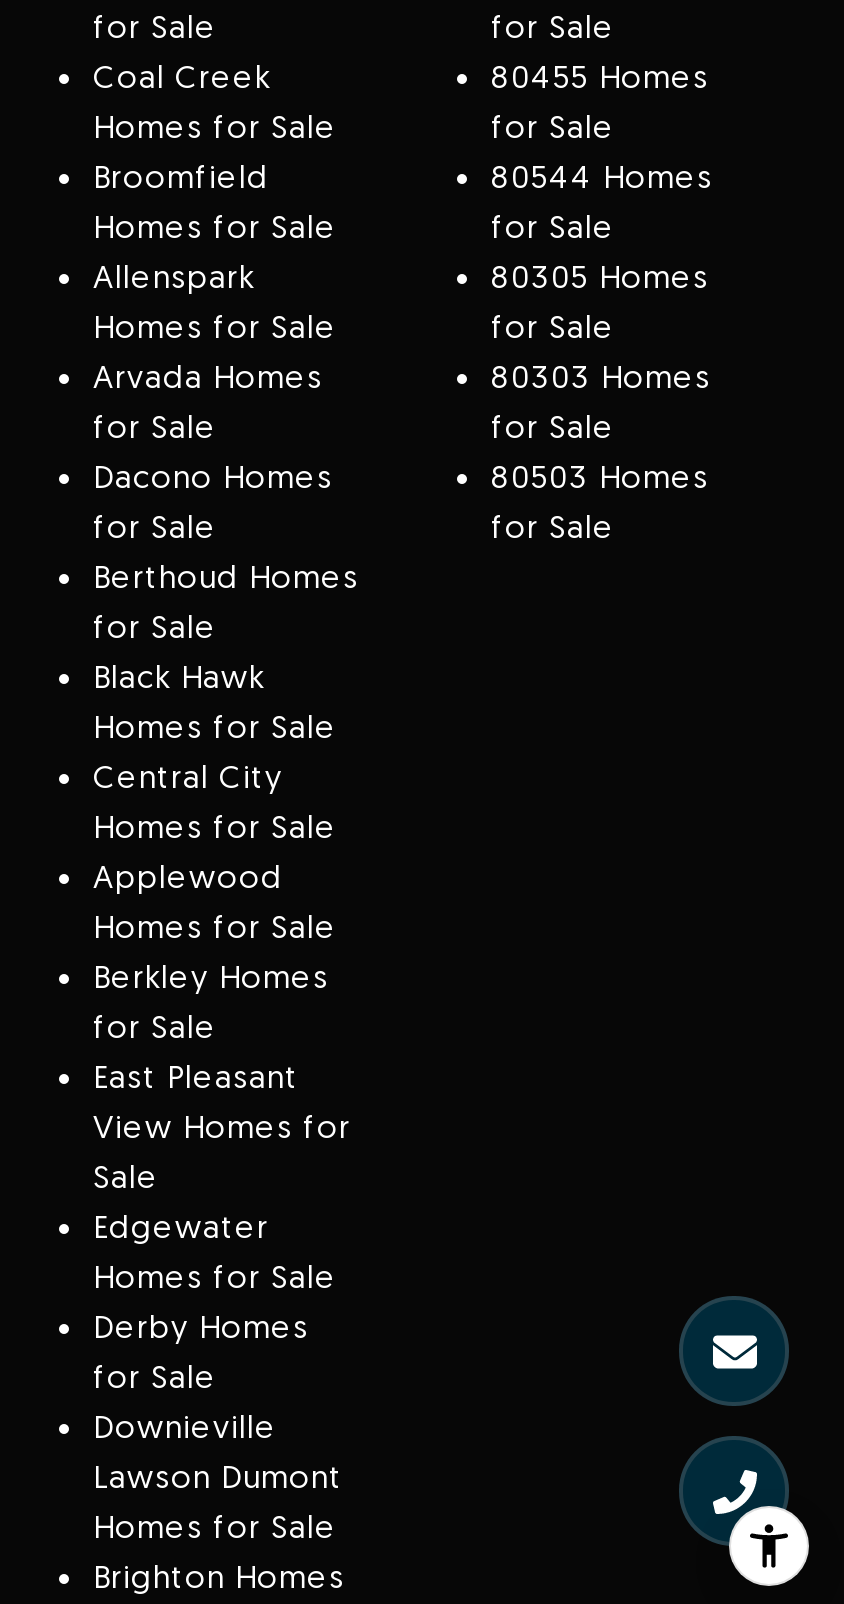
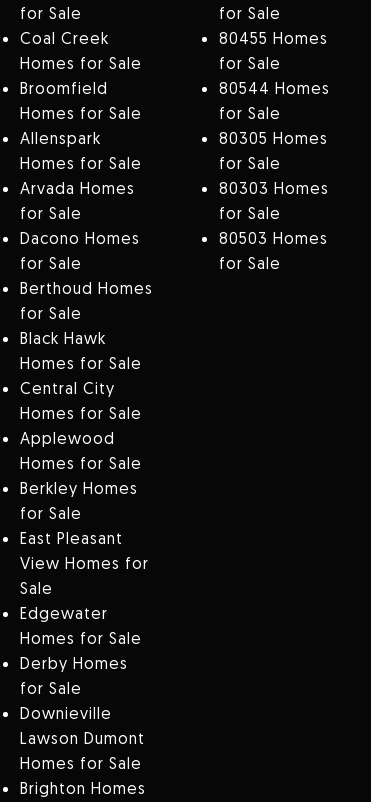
[677,1294,791,1408] [image] -> none
[677,1434,811,1588] [image] -> none

